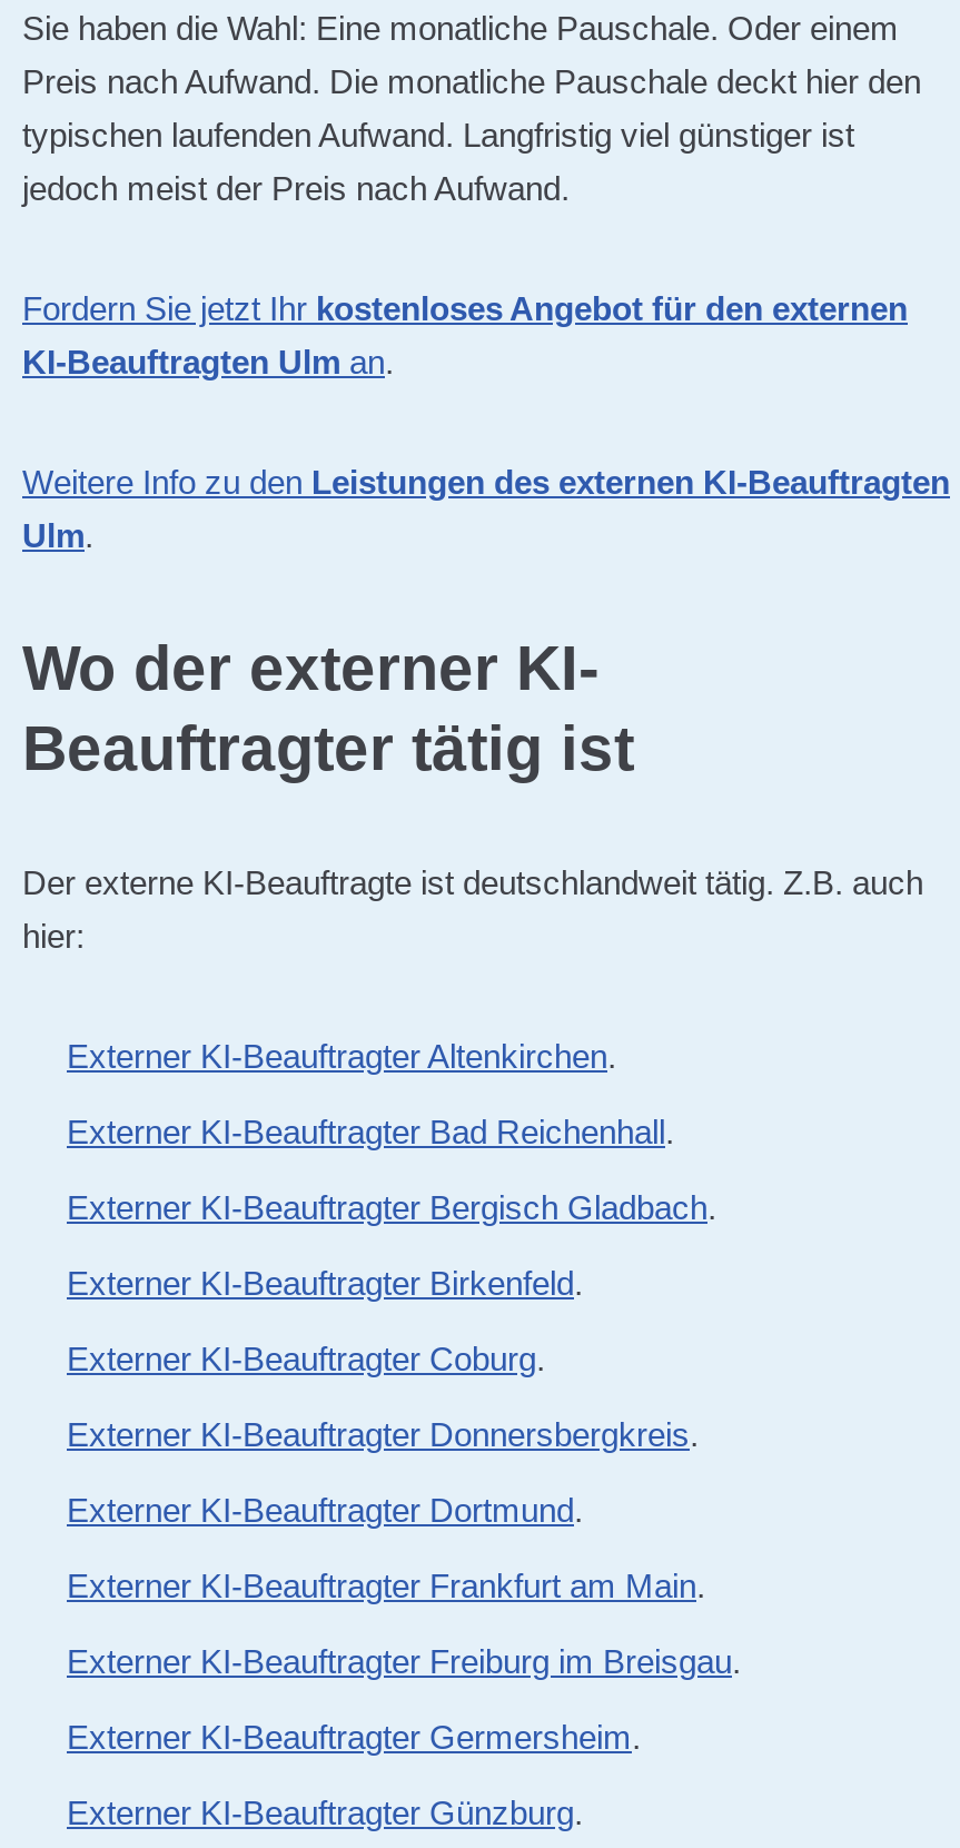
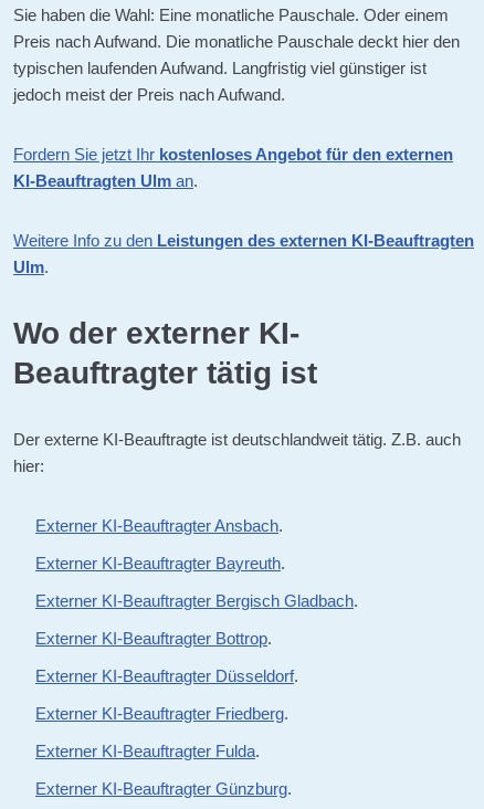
[67,1038,616,1076] Externer KI-Beauftragter Altenkirchen. -> [35,517,283,535] Externer KI-Beauftragter Ansbach.
[67,1114,674,1152] Externer KI-Beauftragter Bad Reichenhall. -> [35,554,285,573] Externer KI-Beauftragter Bayreuth.
[67,1265,741,1757] Externer KI-Beauftragter Birkenfeld. | Externer KI-Beauftragter Coburg. | Externer KI-Beauftragter Donnersbergkreis. | Externer KI-Beauftragter Dortmund. | Externer KI-Beauftragter Frankfurt am Main. | Externer KI-Beauftragter Freiburg im Breisgau. | Externer KI-Beauftragter Germersheim. -> [35,629,298,761] Externer KI-Beauftragter Bottrop. | Externer KI-Beauftragter Düsseldorf. | Externer KI-Beauftragter Friedberg. | Externer KI-Beauftragter Fulda.

